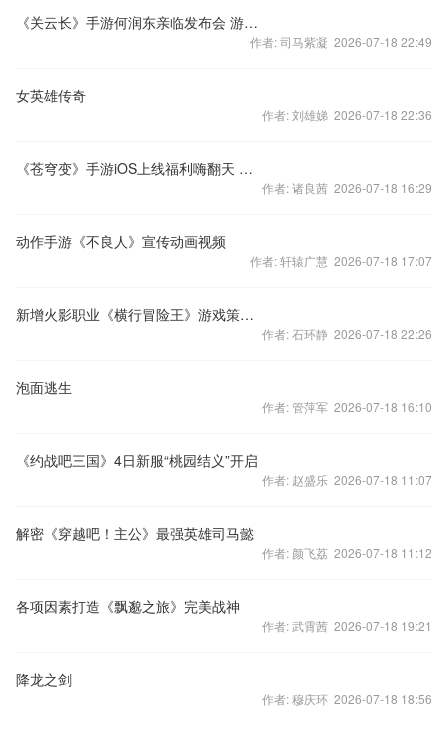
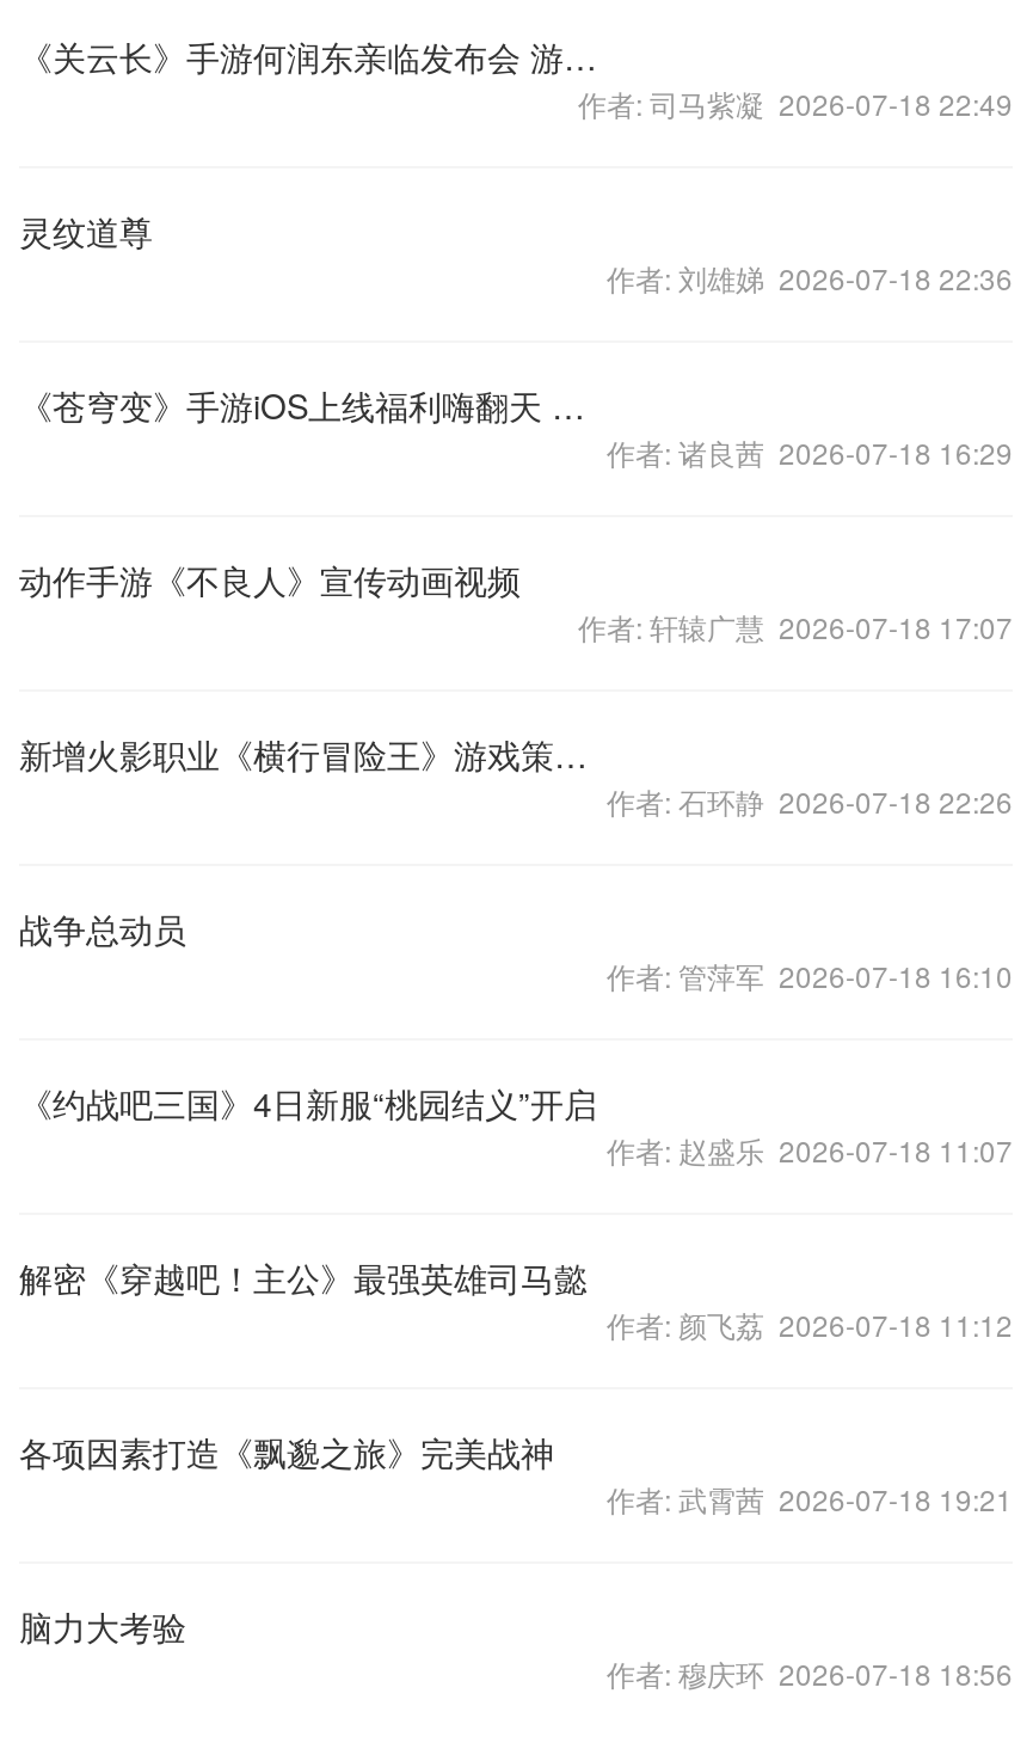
[16,85,86,105] 女英雄传奇 -> [19,207,153,254] 灵纹道尊
[16,377,72,397] 泡面逃生 -> [19,904,186,952] 战争总动员
[16,669,72,689] 降龙之剑 -> [19,1602,186,1650] 脑力大考验

